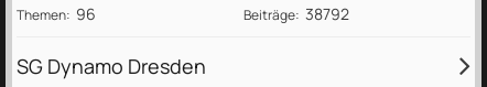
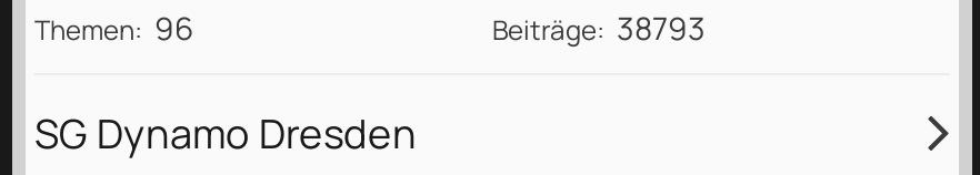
[244,3,349,24] Beiträge 38792 -> [492,7,706,49] Beiträge 38793

